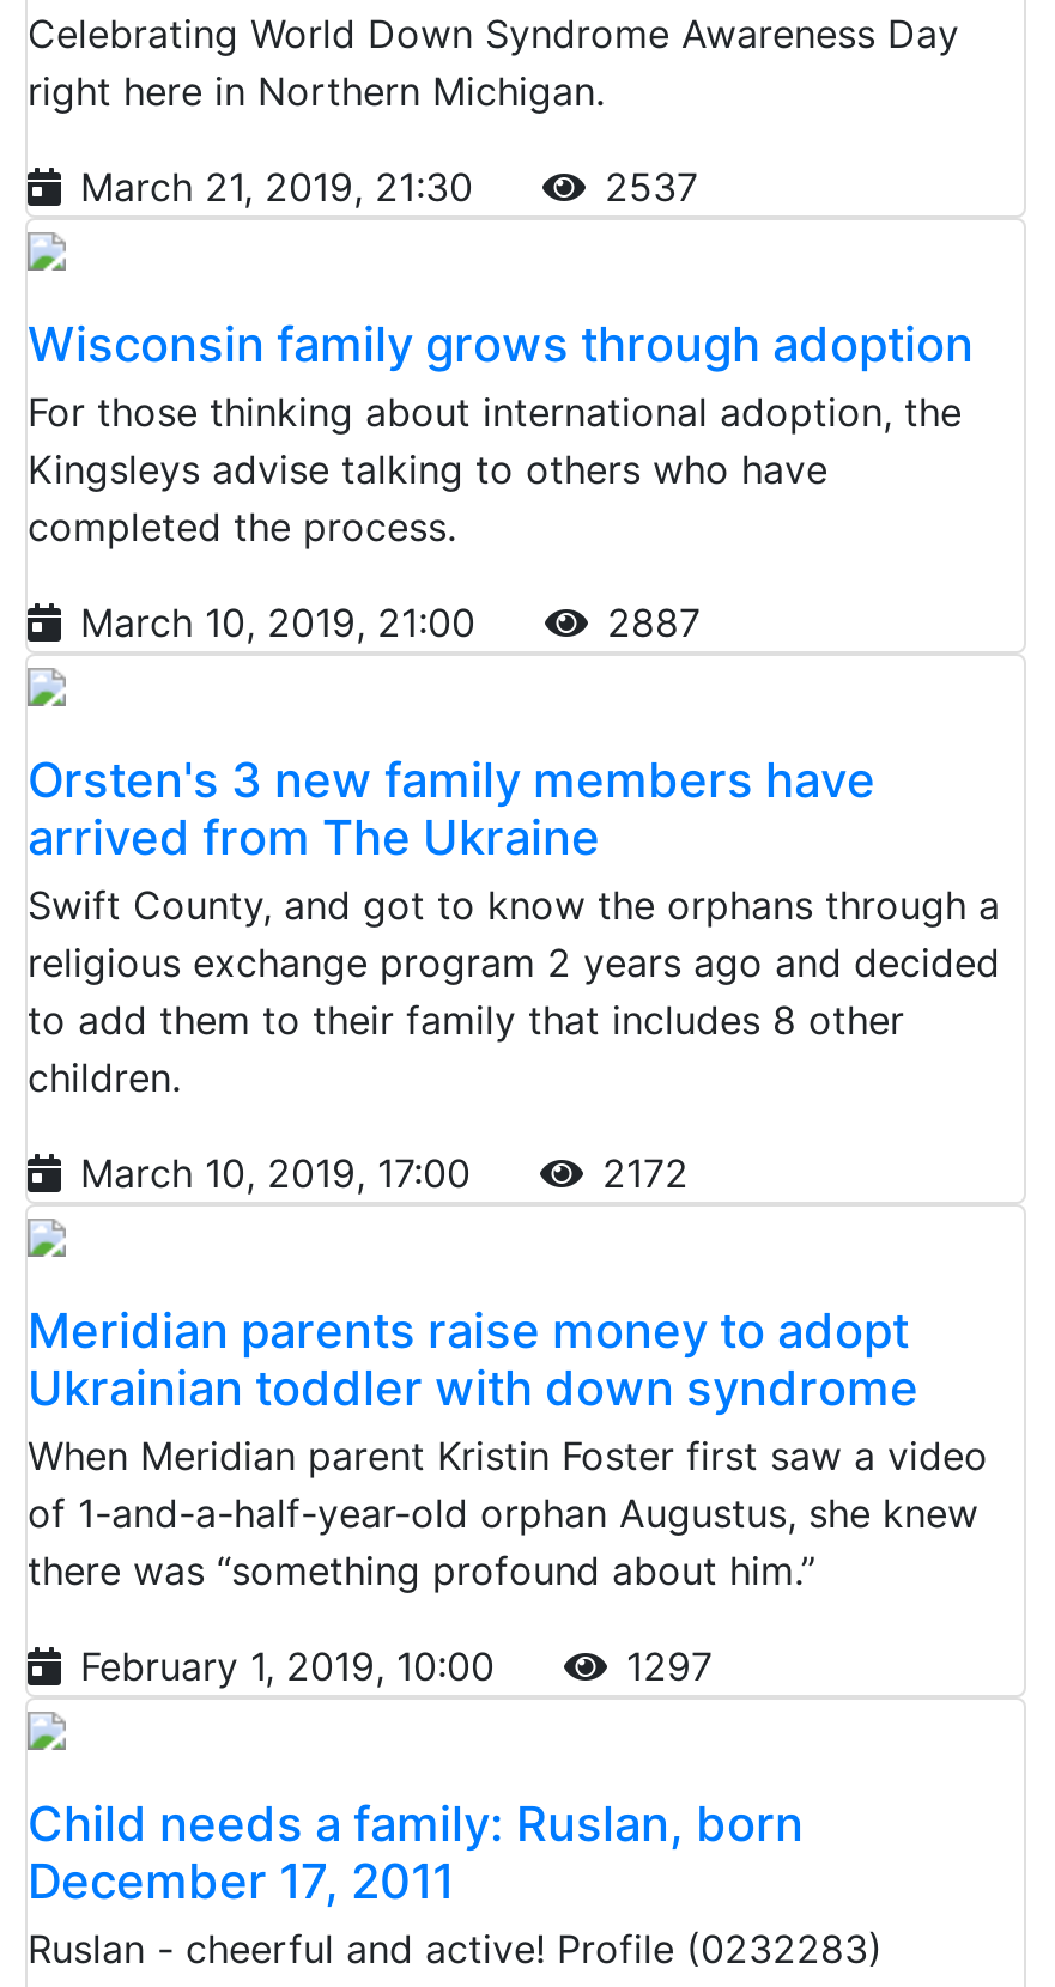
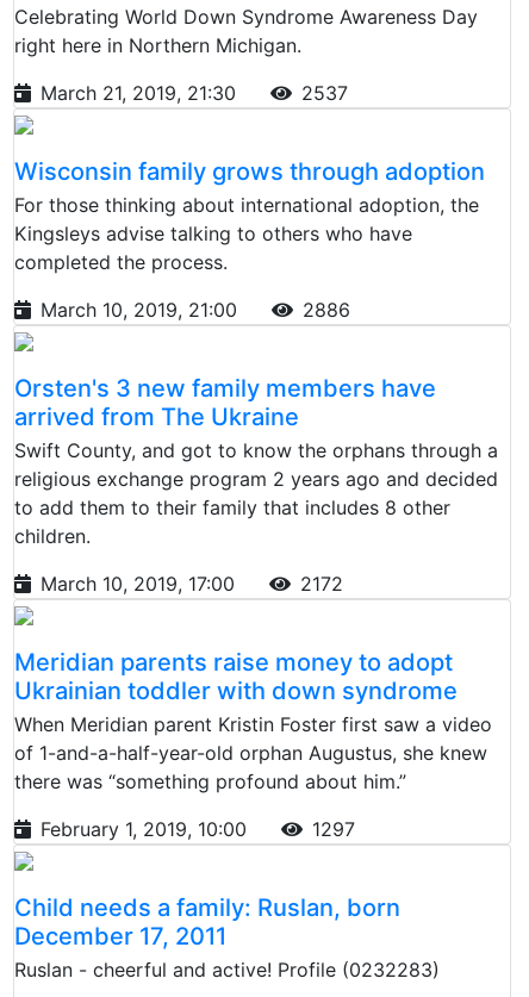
[607,598,701,645] 2887 -> [303,297,350,321] 2886

